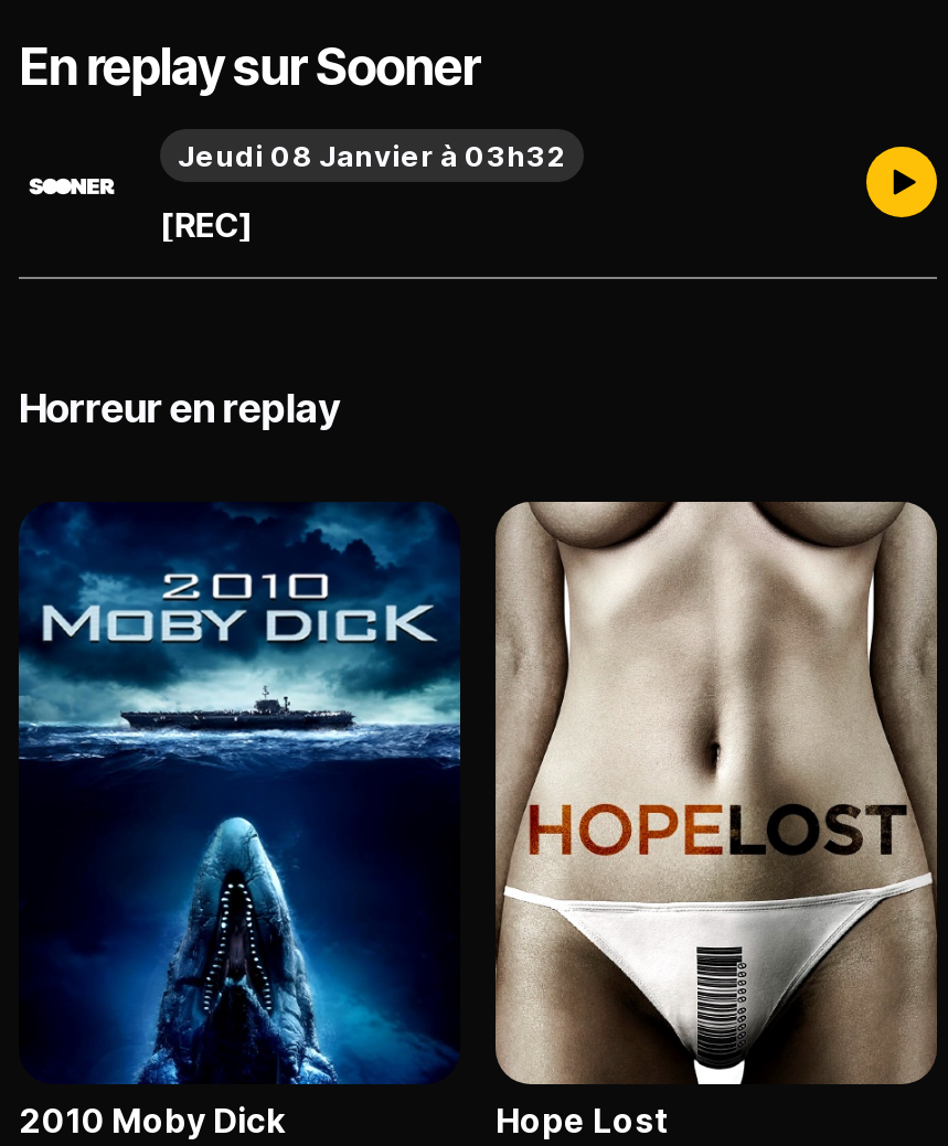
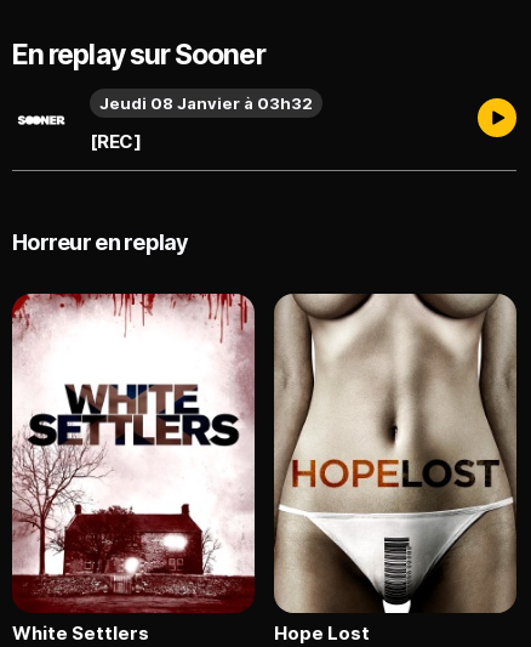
[17,502,462,1142] [image] | 2010 Moby Dick -> [11,293,256,644] [image] | White Settlers

